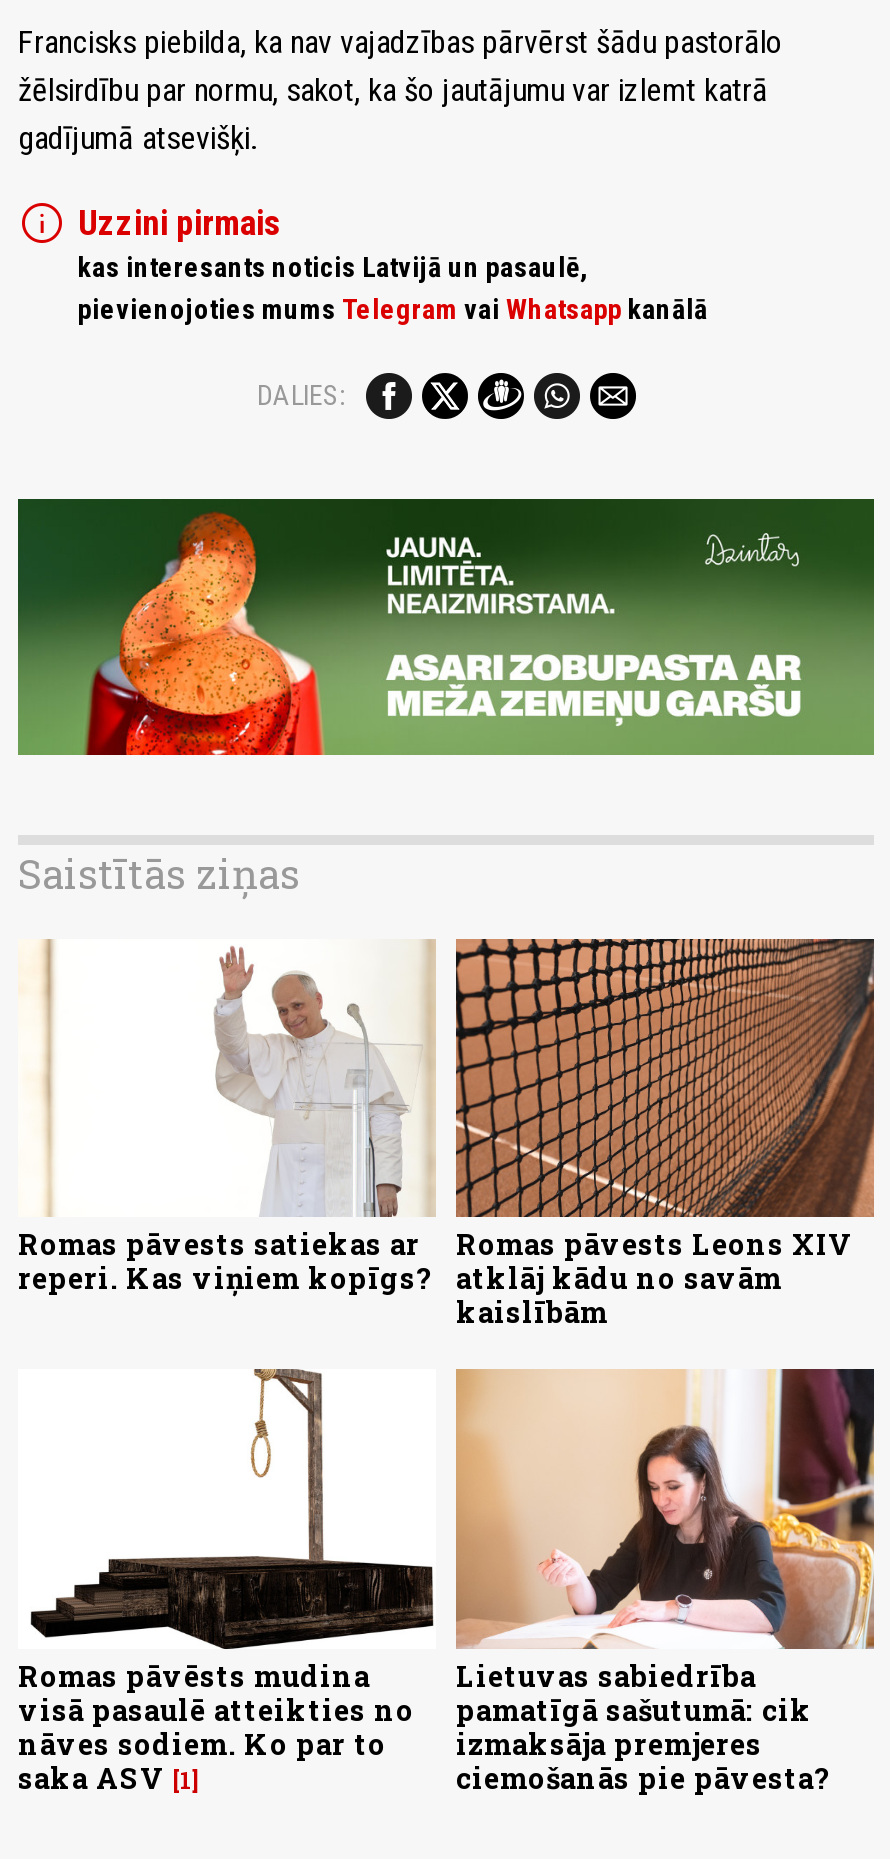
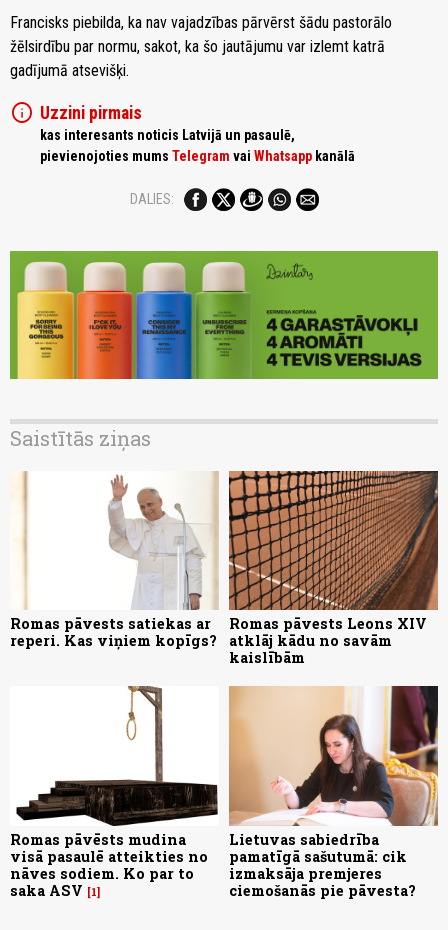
[16,497,876,757] [image] -> [9,250,439,380] [image]

